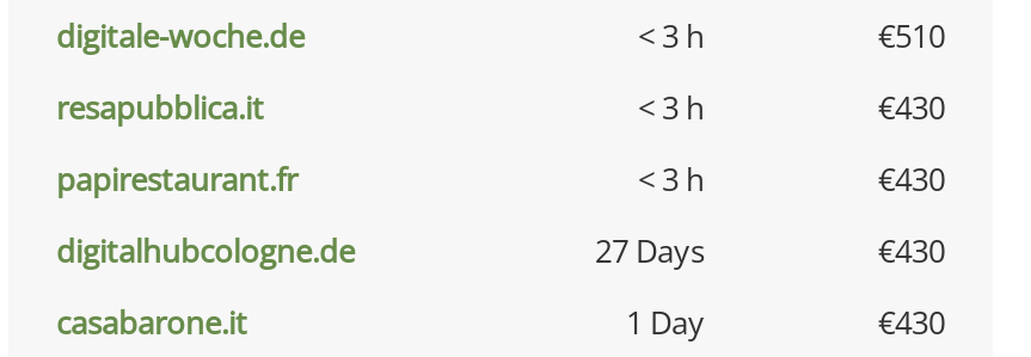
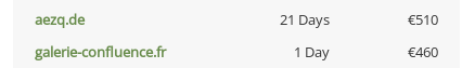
[56,15,705,58] digitale-woche.de | < 3 h -> [35,10,329,29] aezq.de | 21 Days
[56,86,945,344] resapubblica.it | < 3 h | €430 | papirestaurant.fr | < 3 h | €430 | digitalhubcologne.de | 27 Days | €430 | casabarone.it -> [35,42,166,62] galerie-confluence.fr
[878,301,945,344] €430 -> [408,42,438,62] €460

